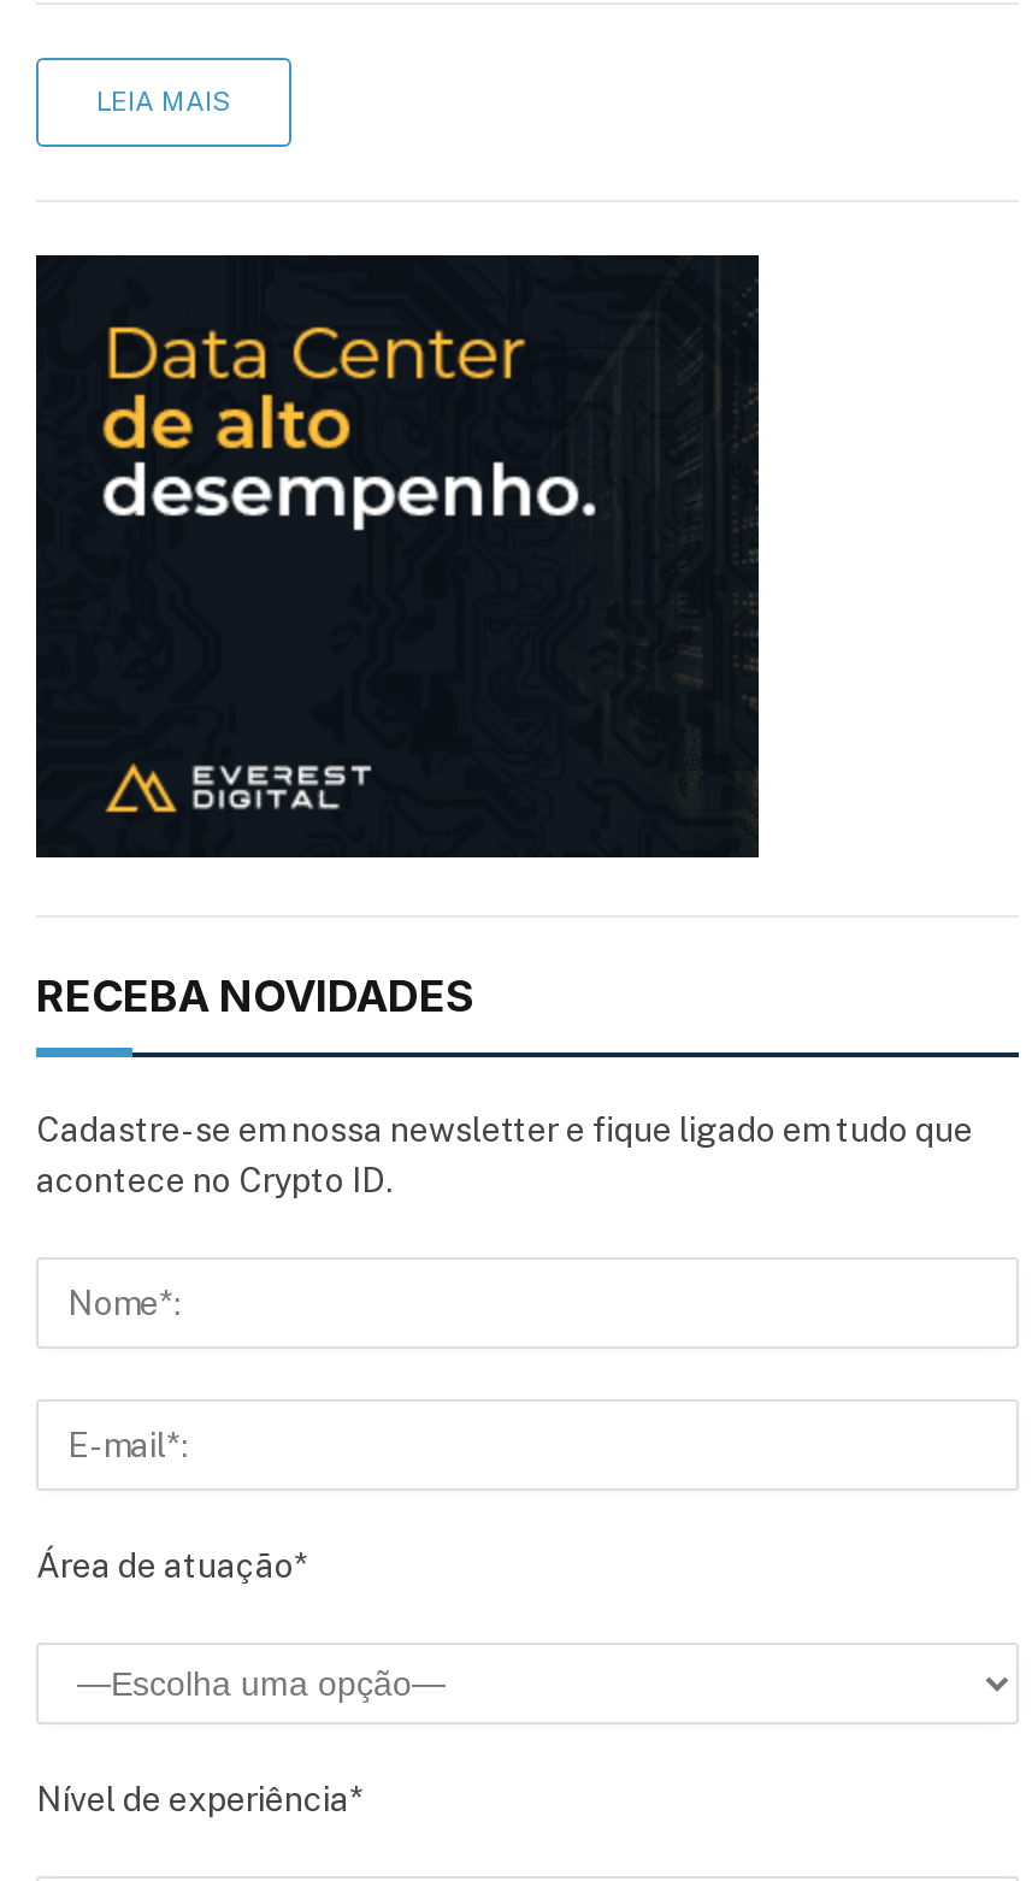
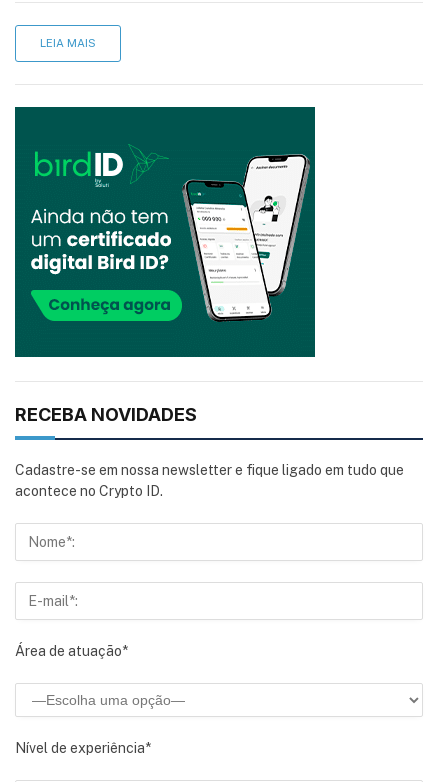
[36,255,759,857] [image] -> [15,107,315,357] [image]

